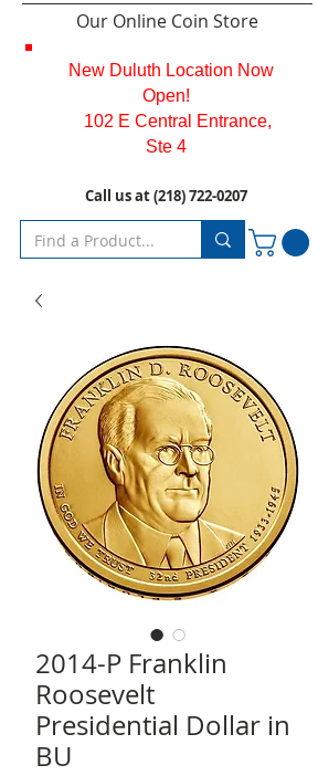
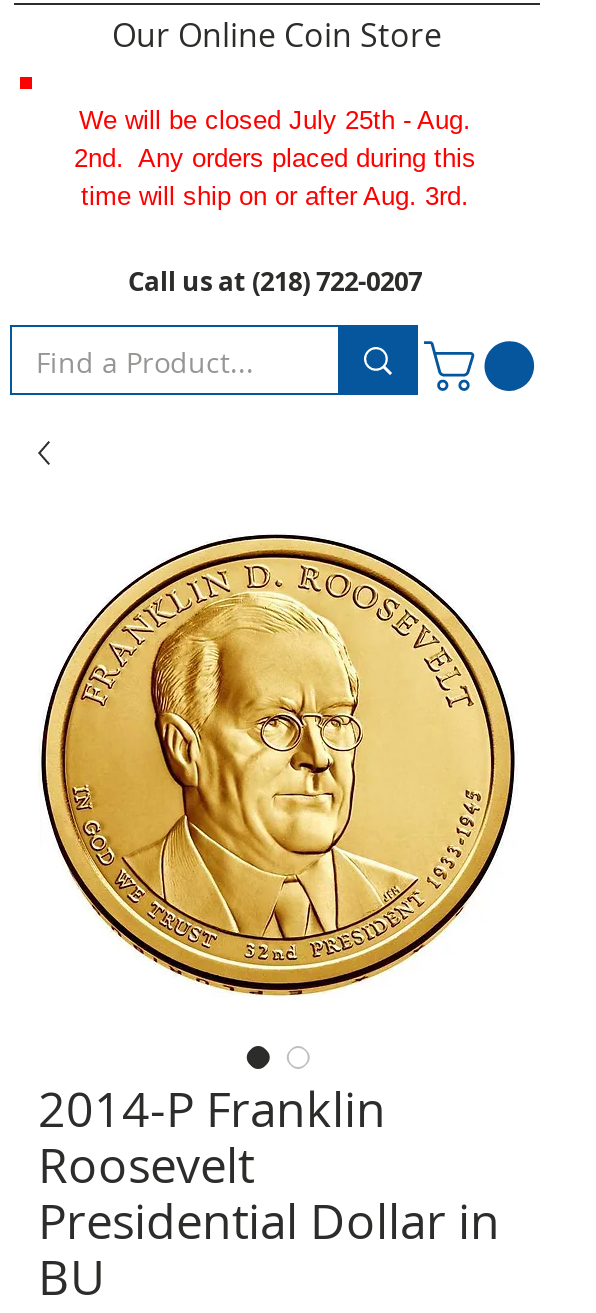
[59,61,273,156] New Duluth Location Now | Open! | 102 E Central Entrance, | Ste 4 -> [74,105,476,211] We will be closed July 25th - Aug. | 2nd. Any orders placed during this | time will ship on or after Aug. 3rd.

